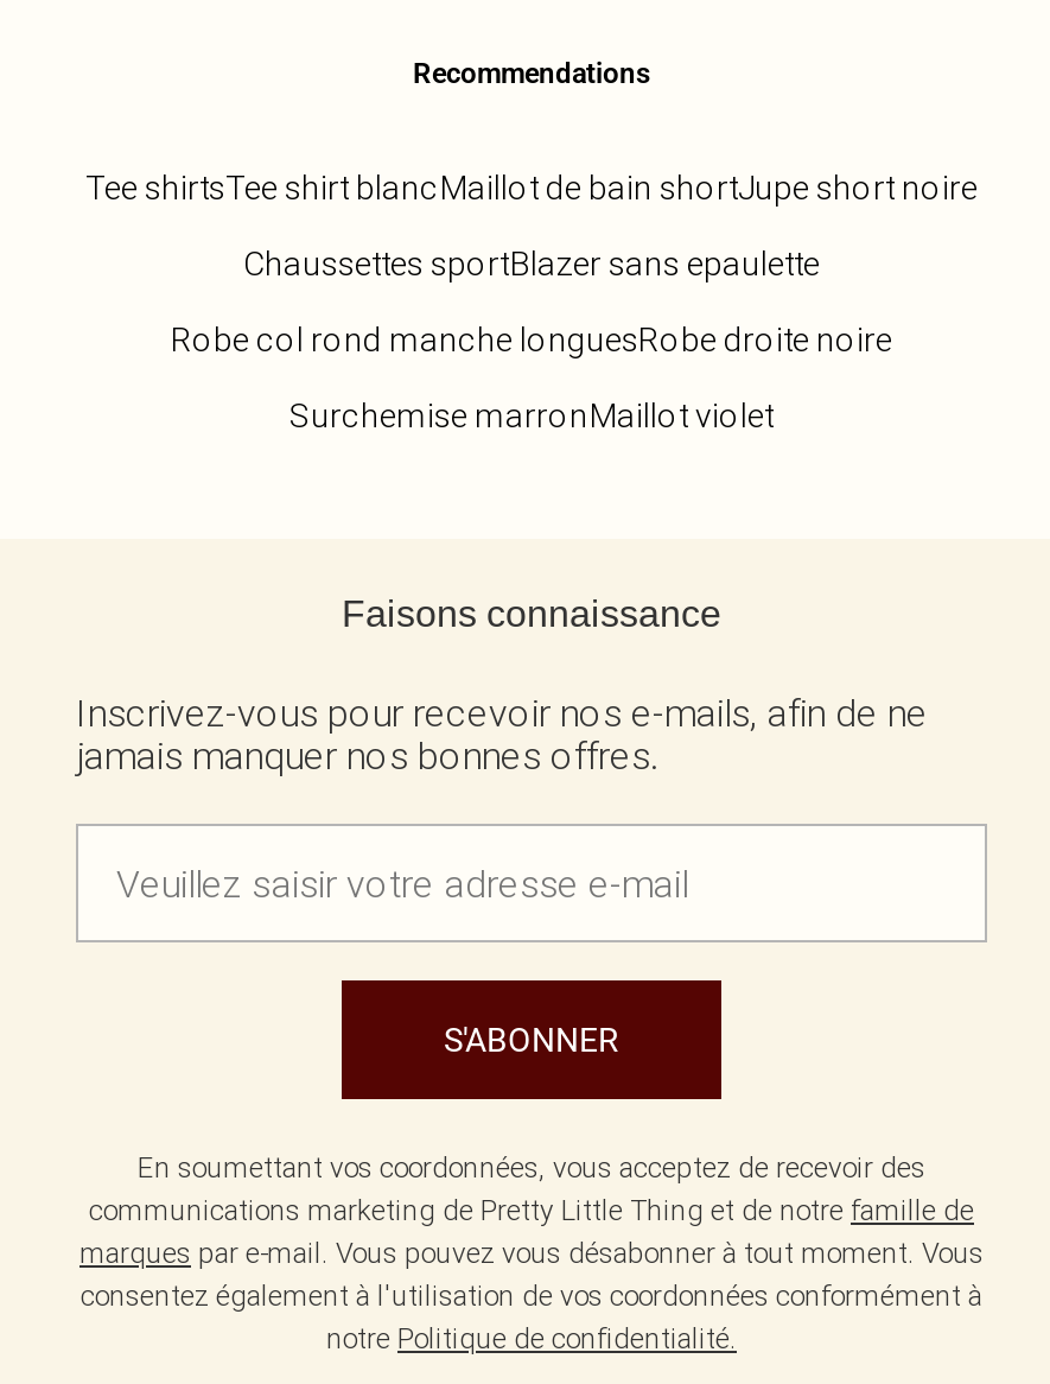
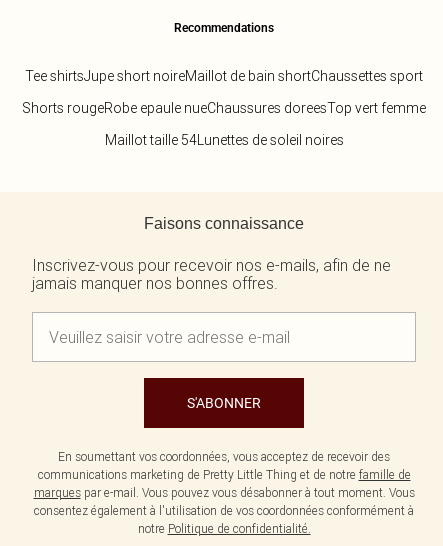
[85,166,978,437] Tee shirtsTee shirt blancMaillot de bain shortJupe short noire | Chaussettes sportBlazer sans epaulette | Robe col rond manche longuesRobe droite noire | Surchemise marronMaillot violet -> [22,67,426,149] Tee shirtsJupe short noireMaillot de bain shortChaussettes sport | Shorts rougeRobe epaule nueChaussures doreesTop vert femme | Maillot taille 54Lunettes de soleil noires

